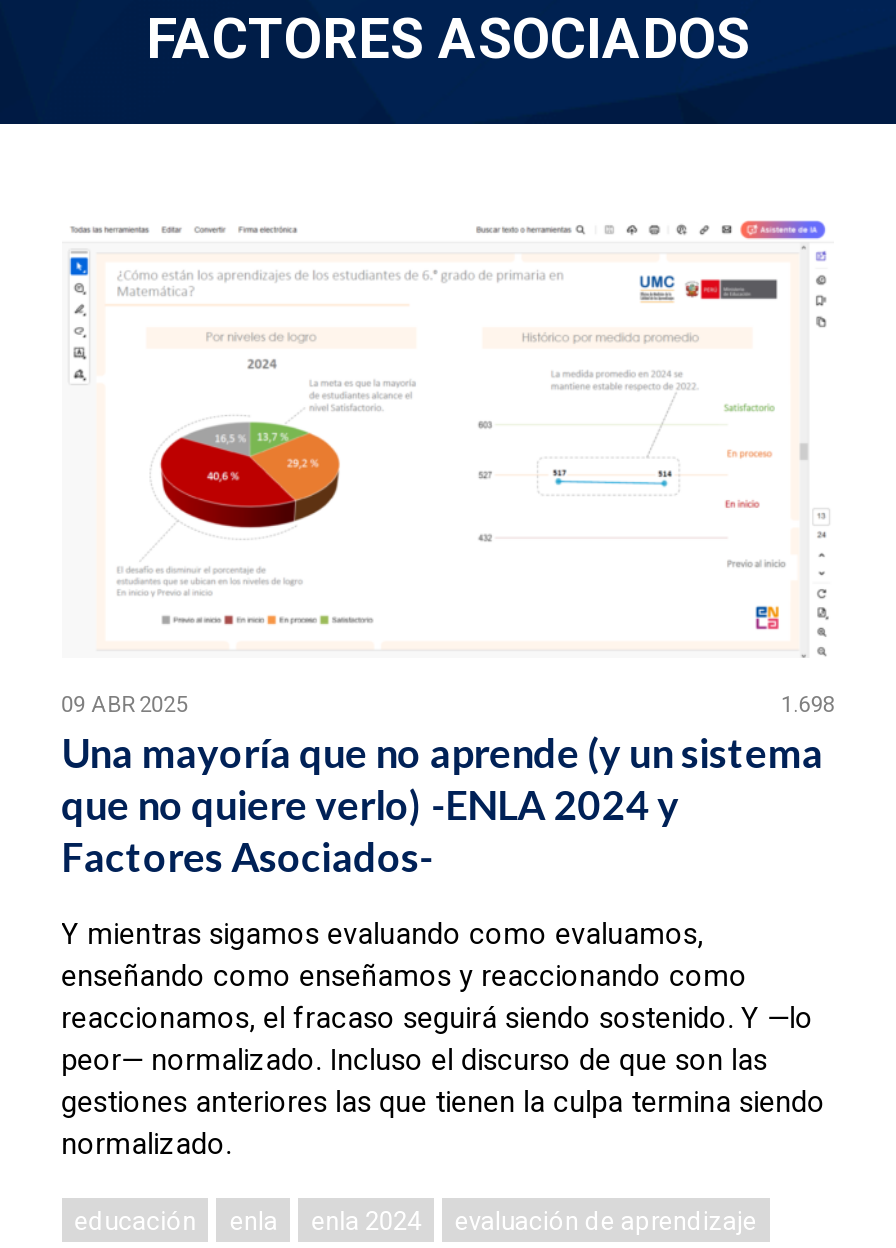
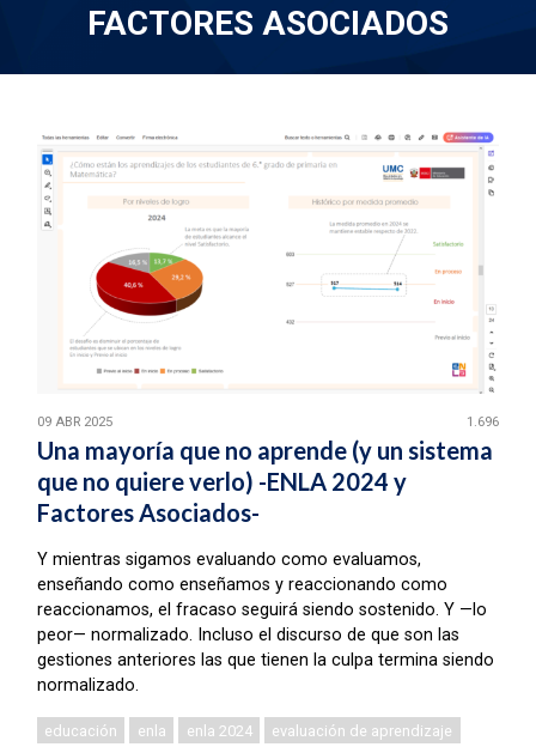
[781,693,835,719] 1.698 -> [467,415,499,430] 1.696

